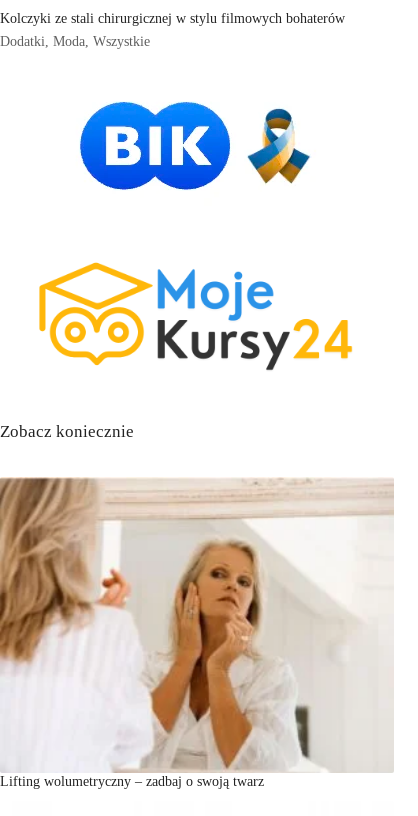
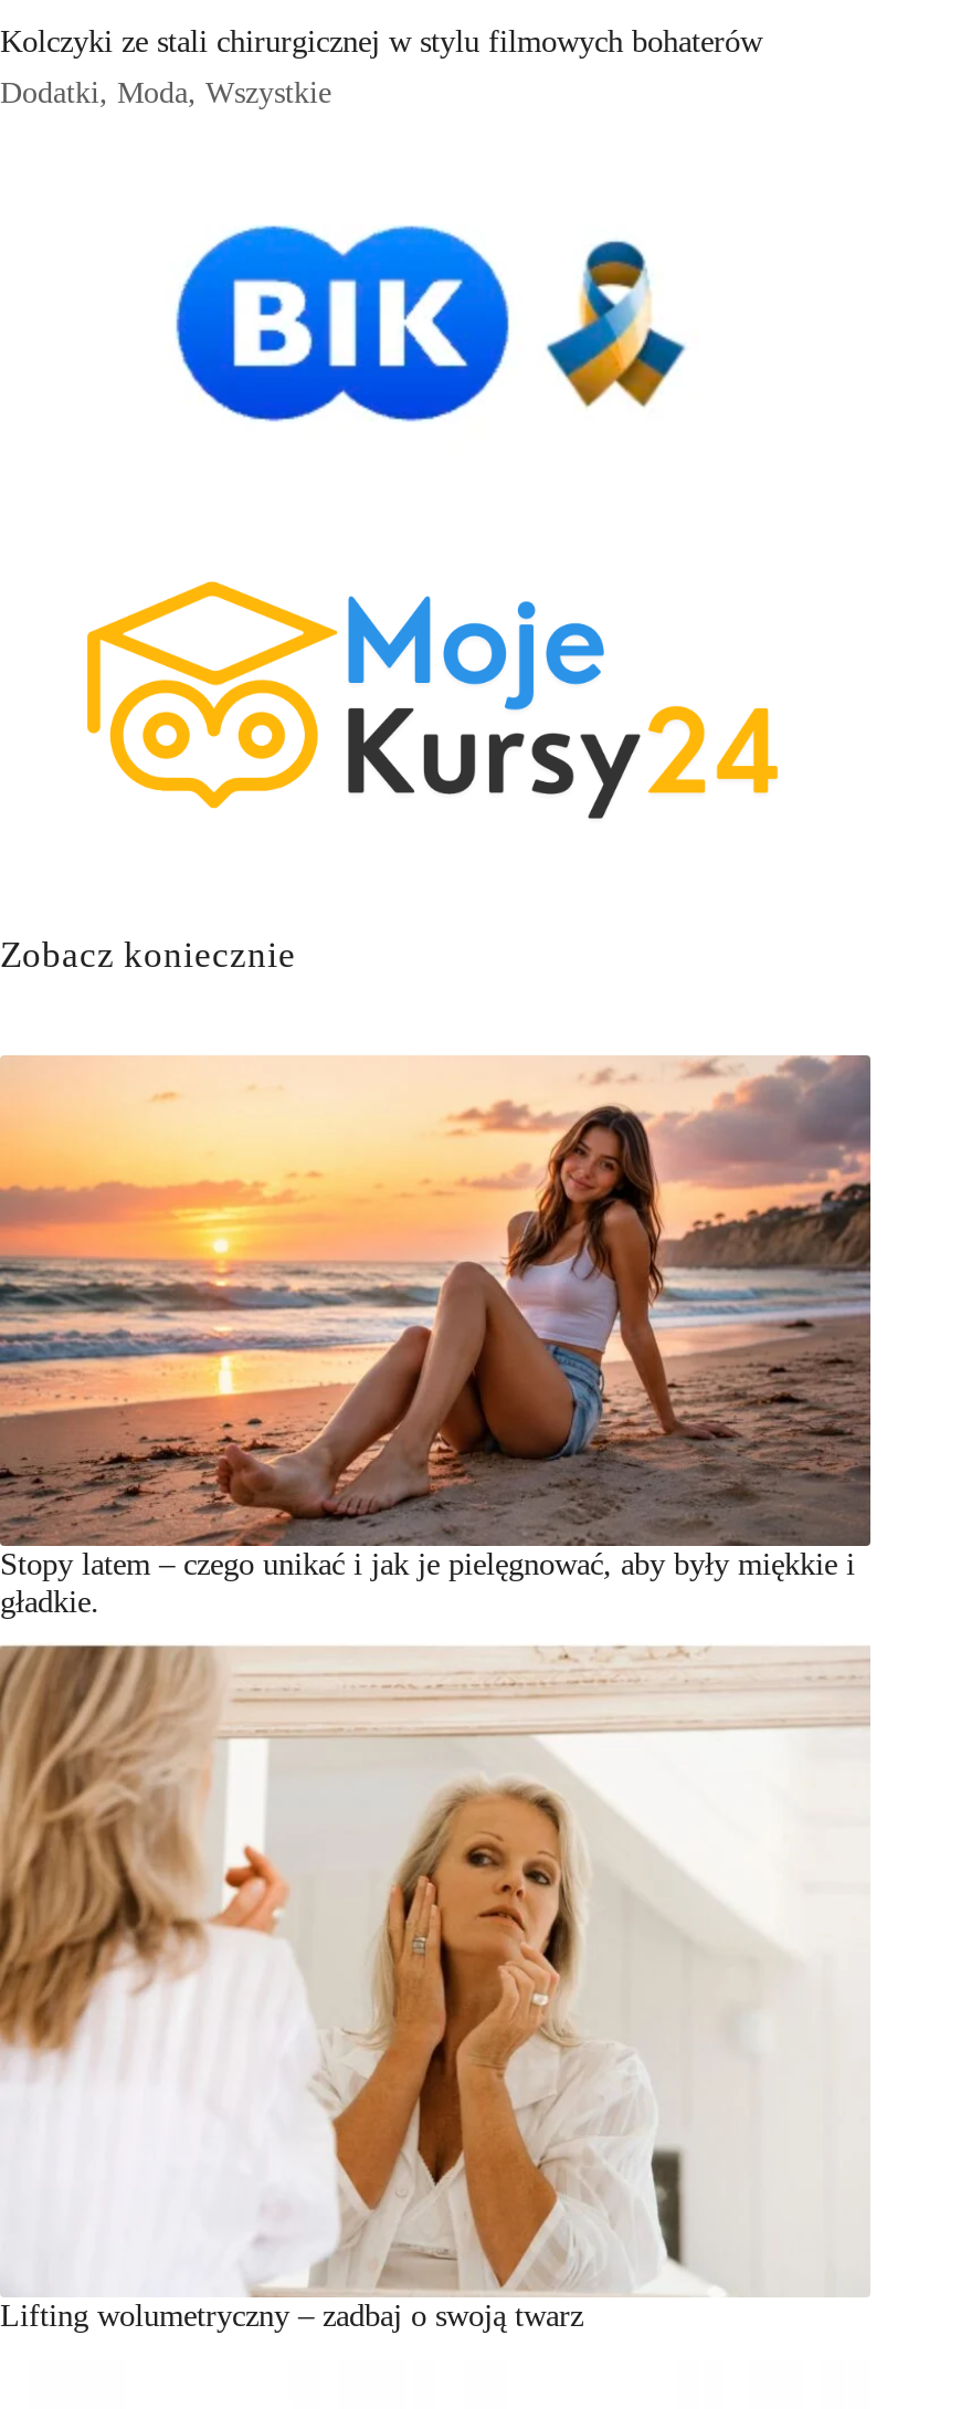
none -> [0,1055,873,1619] [image] | Stopy latem – czego unikać i jak je pielęgnować, aby były miękkie i | gładkie.

